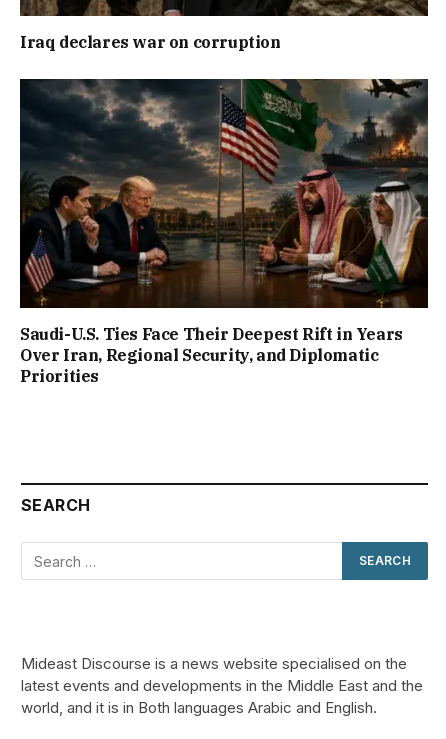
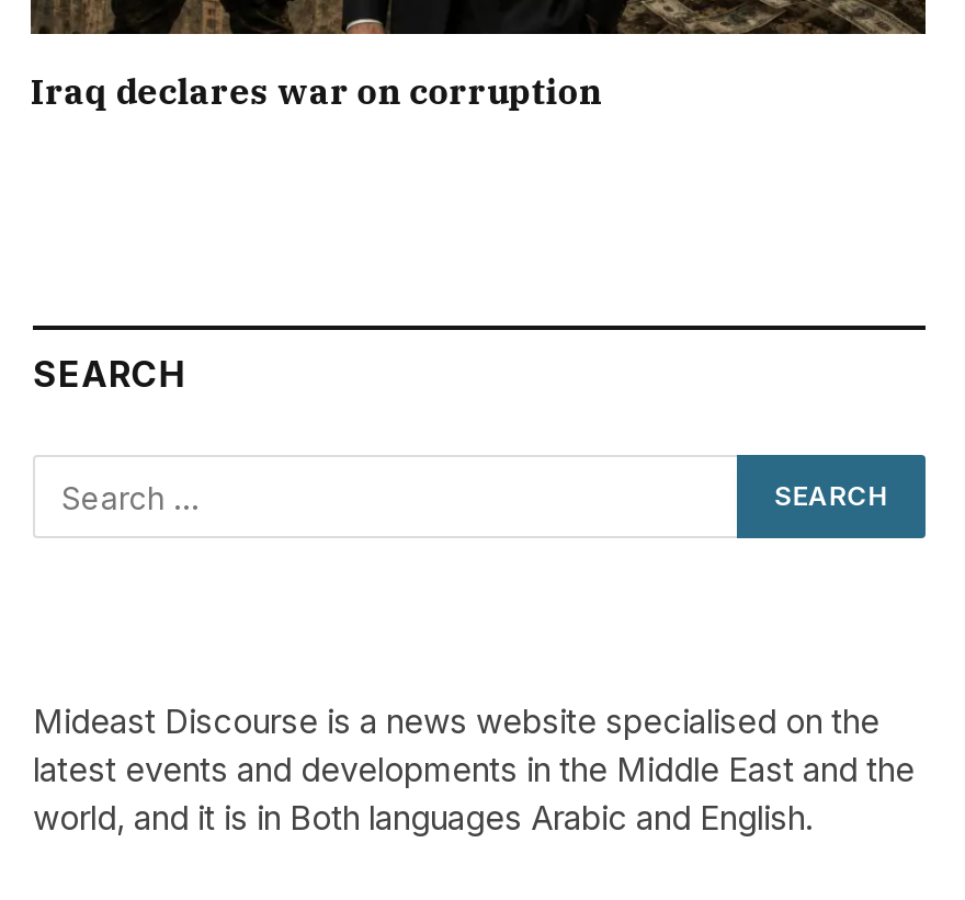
[20,78,428,386] [image] | Saudi-U.S. Ties Face Their Deepest Rift in Years | Over Iran, Regional Security, and Diplomatic | Priorities -> none

